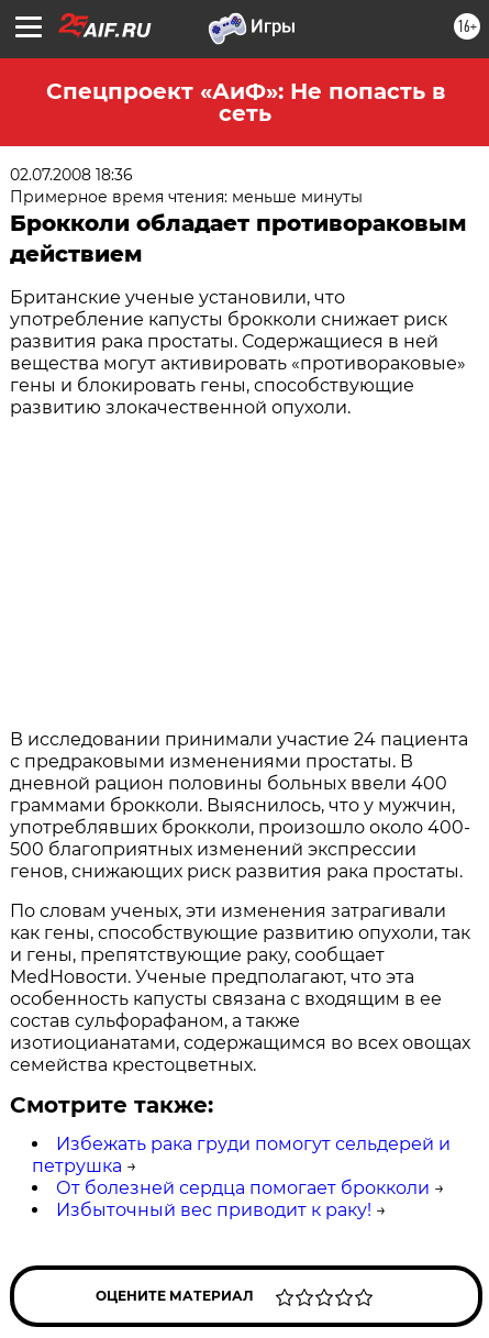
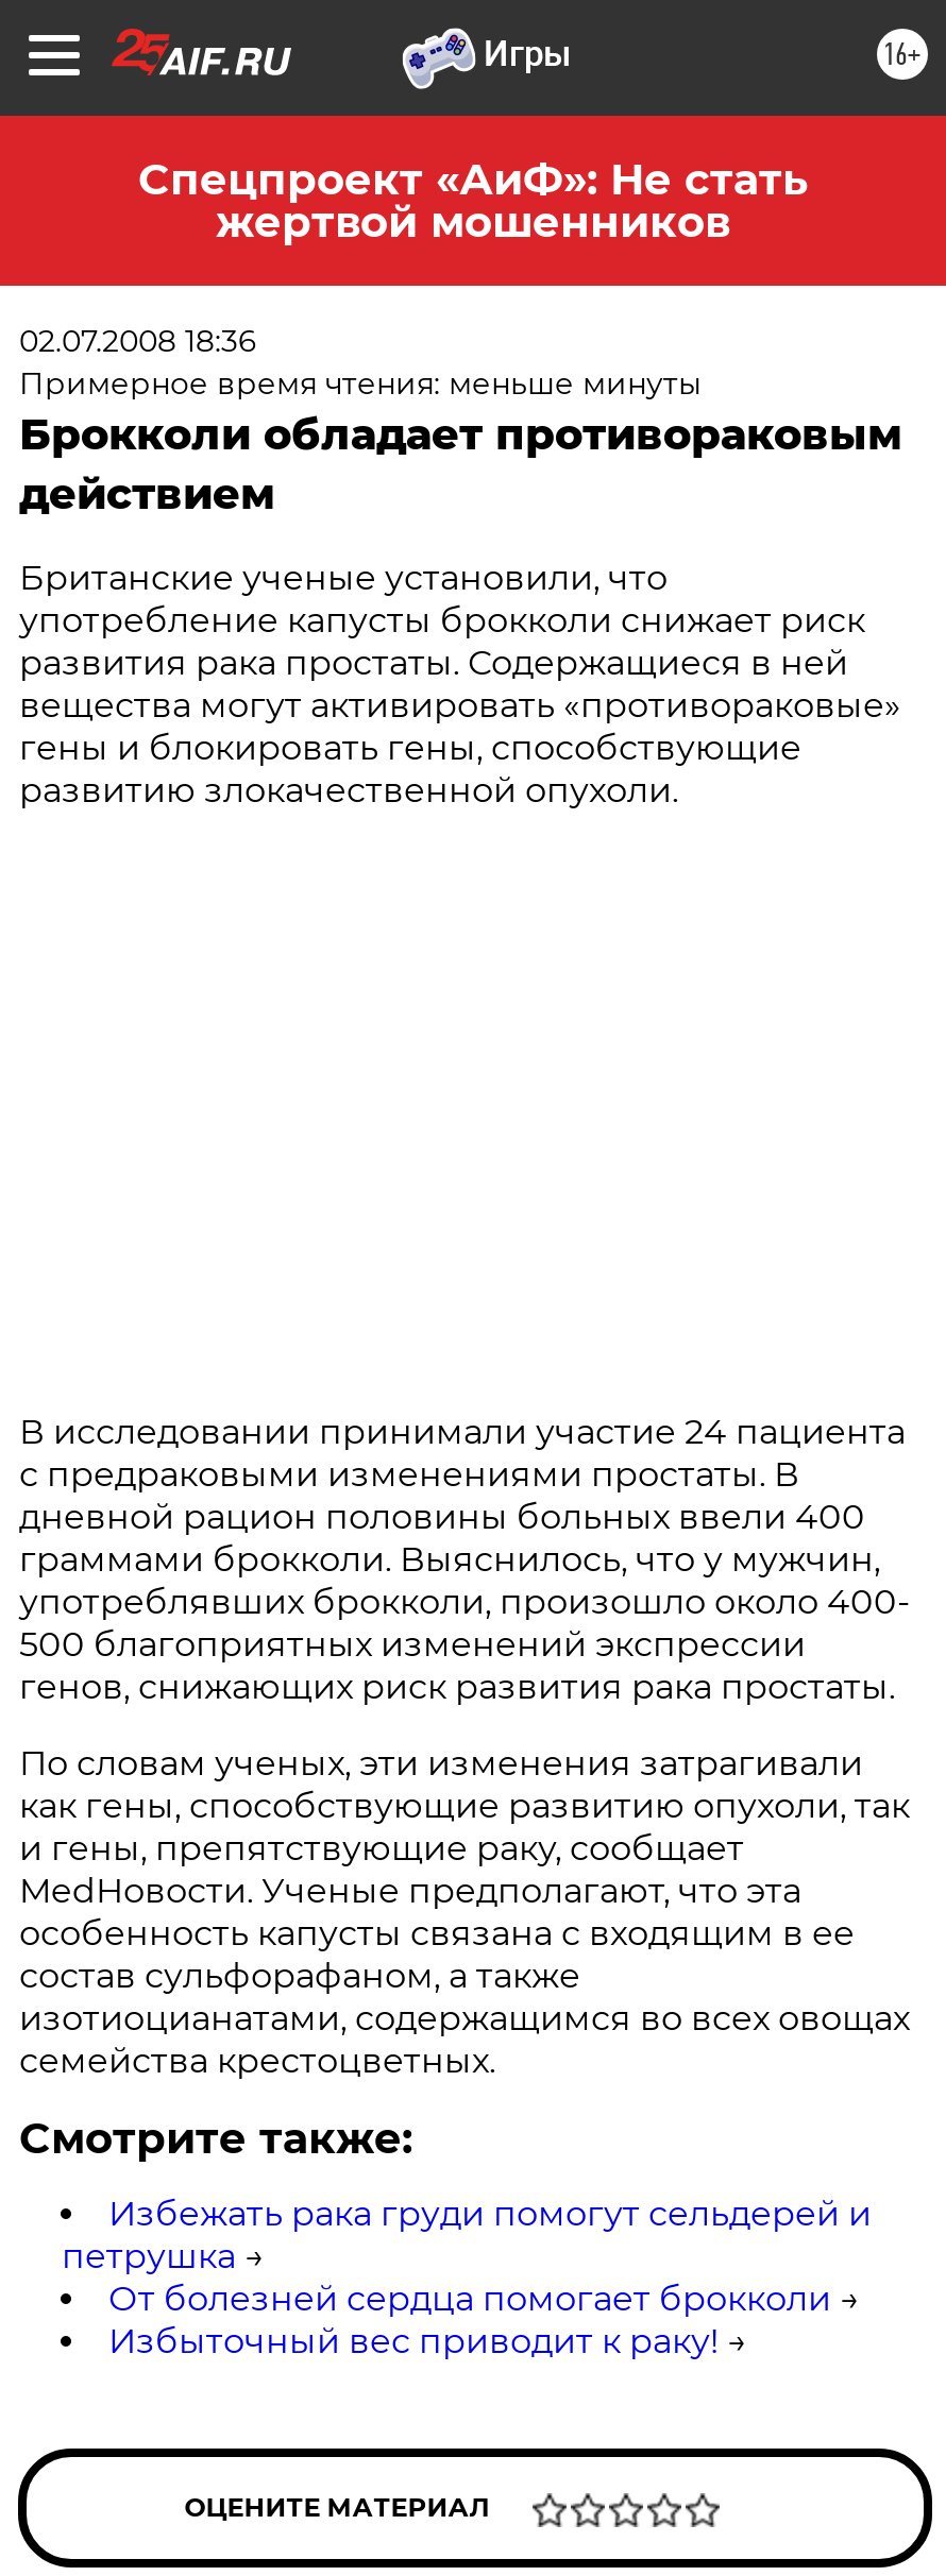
[46,78,444,126] Спецпроект «АиФ»: Не попасть в | сеть -> [138,154,808,248] Спецпроект «АиФ»: Не стать | жертвой мошенников

